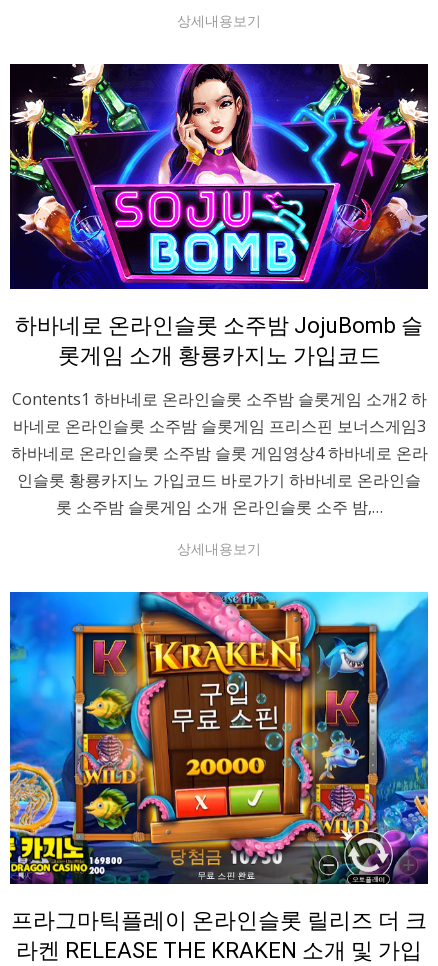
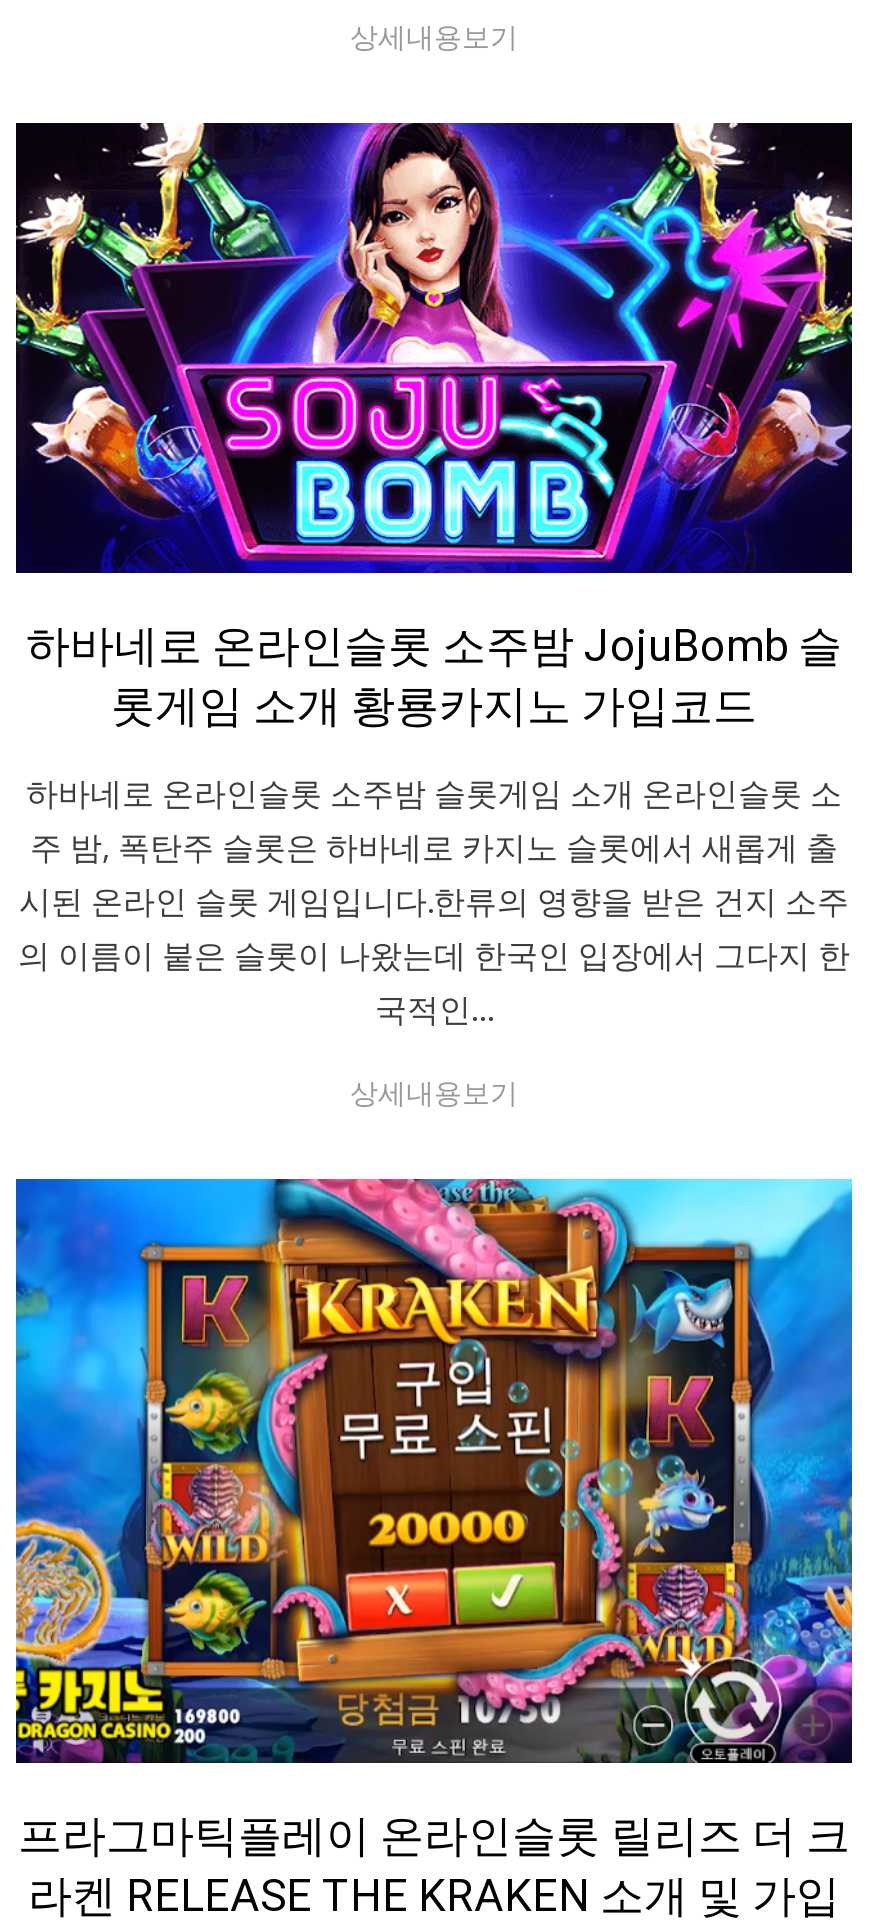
[10,388,427,518] Contents1 하바네로 온라인슬롯 소주밤 슬롯게임 소개2 하 | 바네로 온라인슬롯 소주밤 슬롯게임 프리스핀 보너스게임3 | 하바네로 온라인슬롯 소주밤 슬롯 게임영상4 하바네로 온라 | 인슬롯 황룡카지노 가입코드 바로가기 하바네로 온라인슬 | 롯 소주밤 슬롯게임 소개 온라인슬롯 소주 밤,… -> [18,772,850,1032] 하바네로 온라인슬롯 소주밤 슬롯게임 소개 온라인슬롯 소 | 주 밤, 폭탄주 슬롯은 하바네로 카지노 슬롯에서 새롭게 출 | 시된 온라인 슬롯 게임입니다.한류의 영향을 받은 건지 소주 | 의 이름이 붙은 슬롯이 나왔는데 한국인 입장에서 그다지 한 | 국적인…

